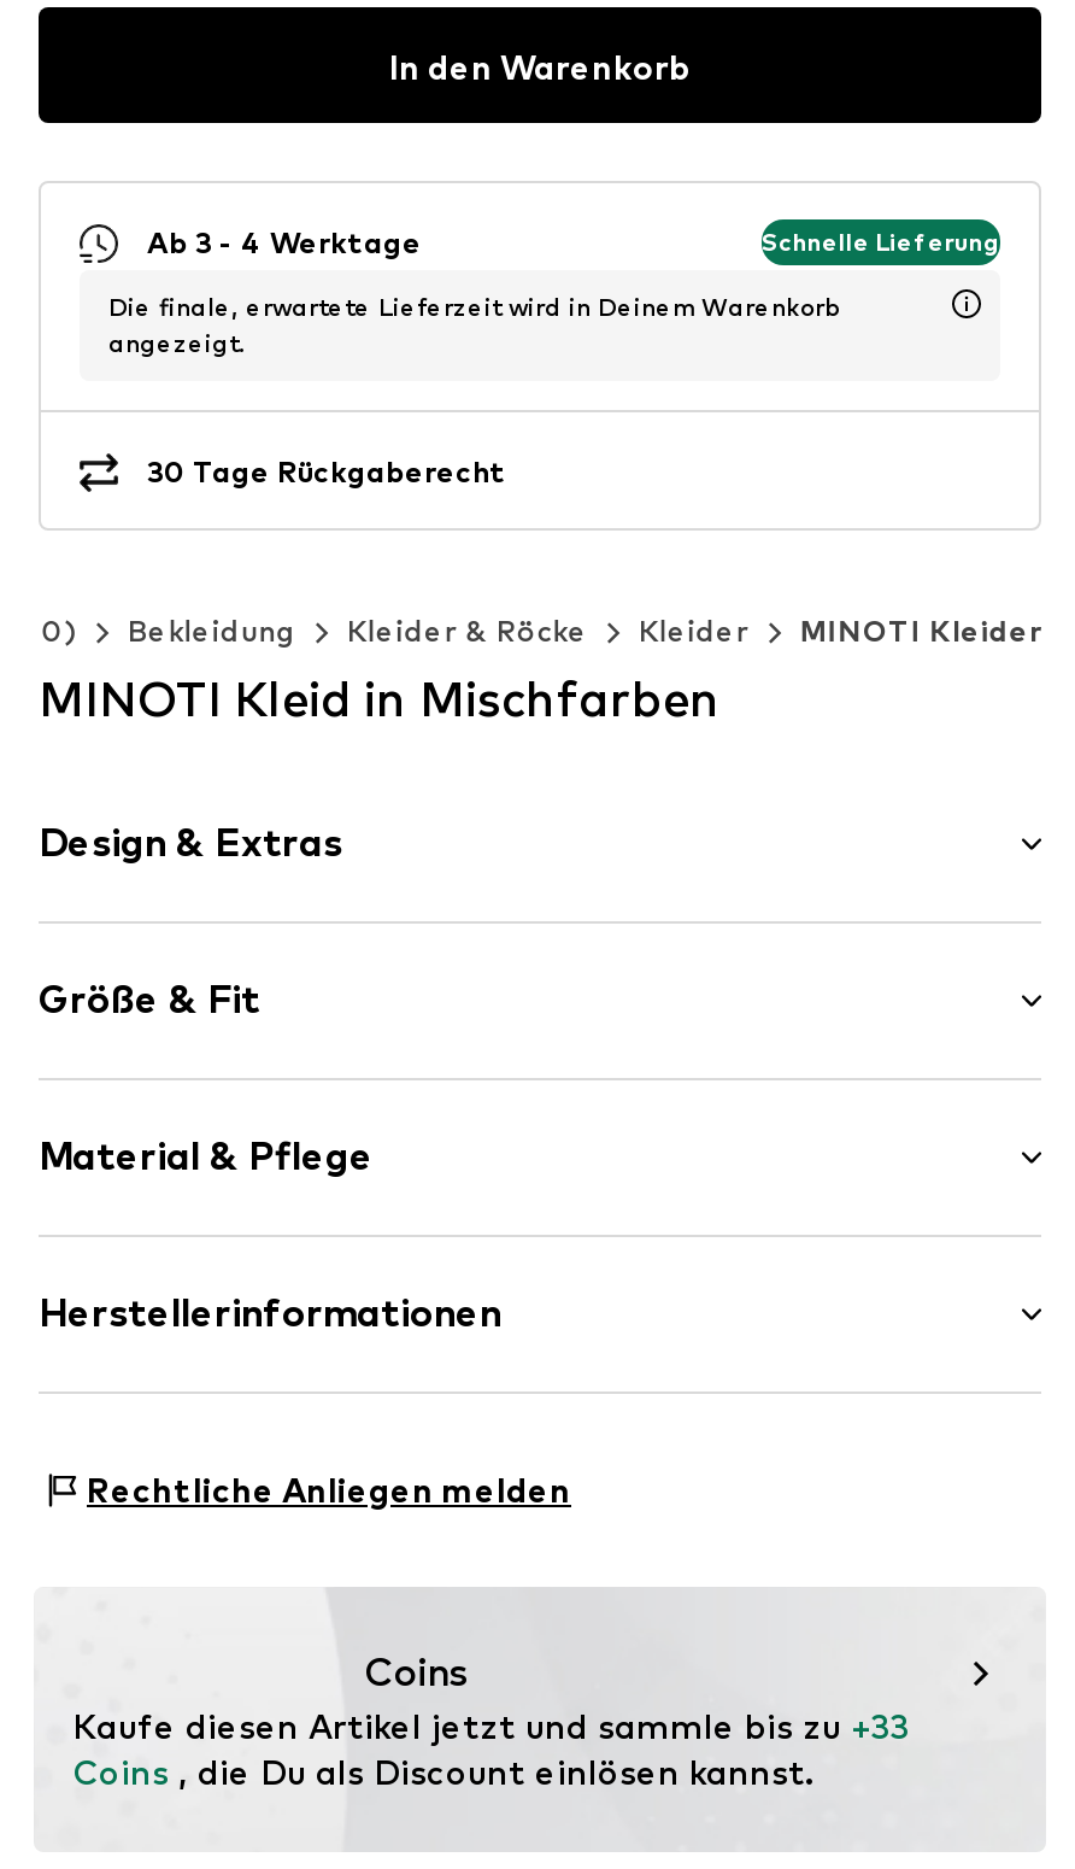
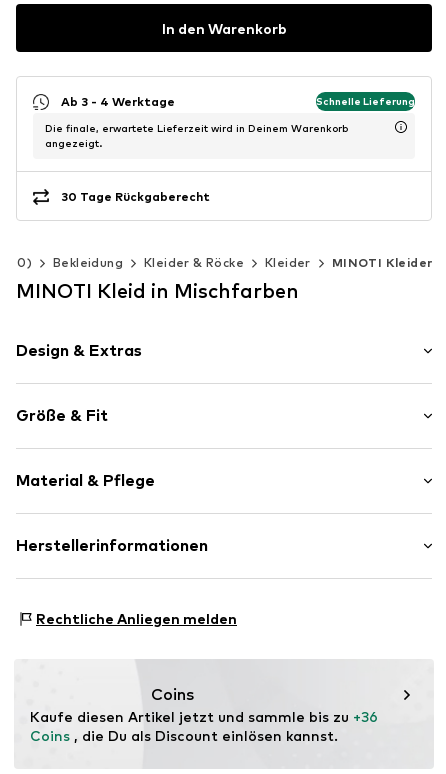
[72,1706,909,1747] Kaufe diesen Artikel jetzt und sammle bis zu +33 -> [30,708,378,725] Kaufe diesen Artikel jetzt und sammle bis zu +36

